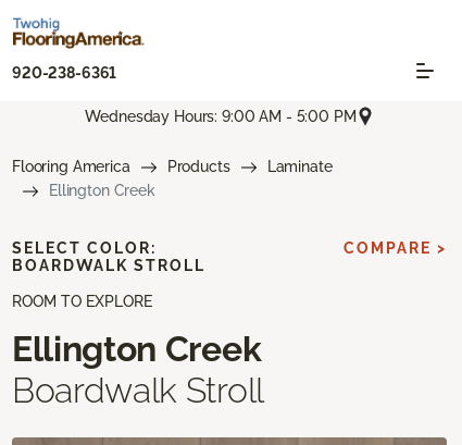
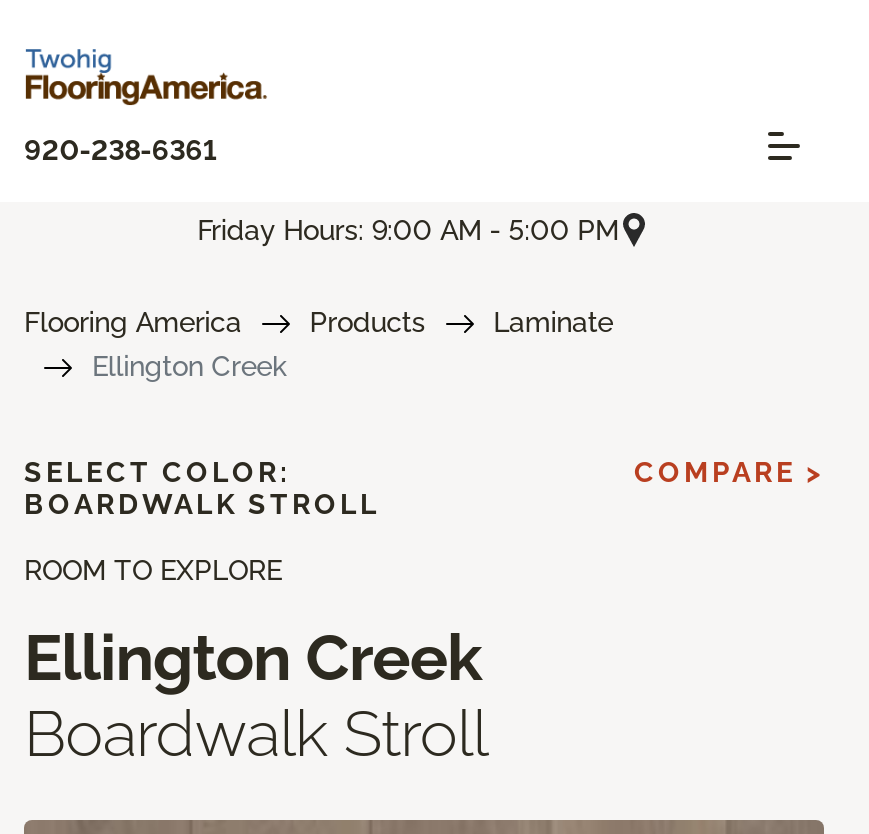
[85,107,356,125] Wednesday Hours: 9:00 AM - 5:00 PM -> [197,213,619,245] Friday Hours: 9:00 AM - 5:00 PM

